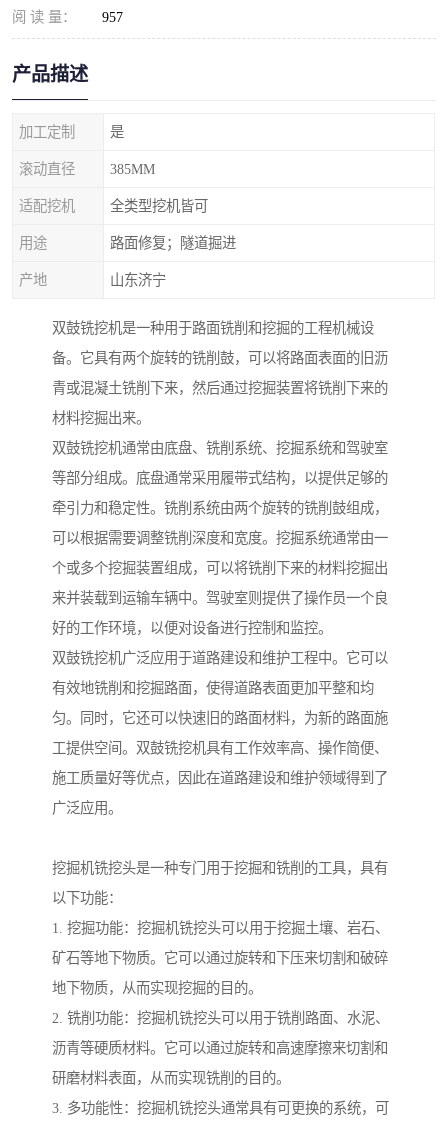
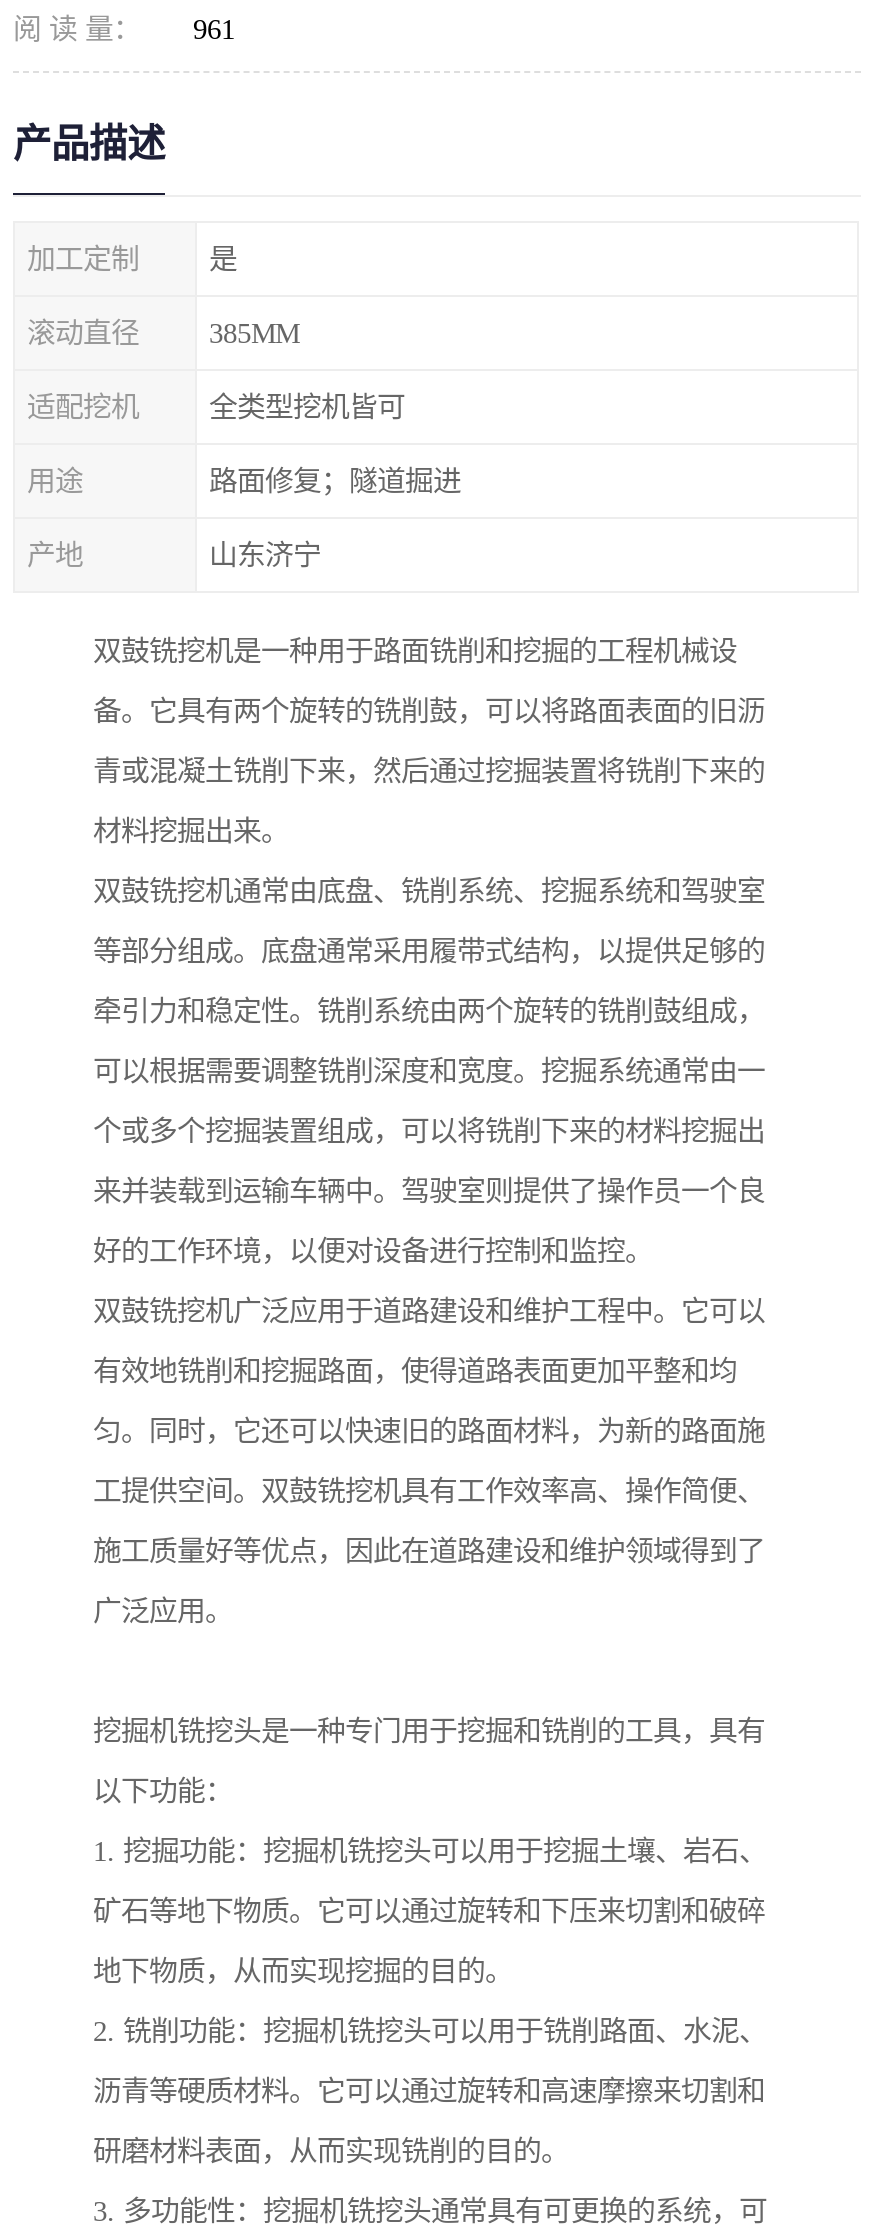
[12,9,123,25] 阅 读 量： 957 -> [13,13,235,45] 阅 读 量： 961

